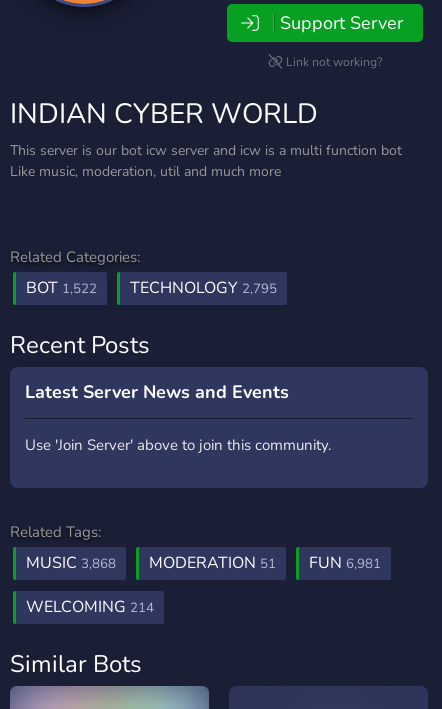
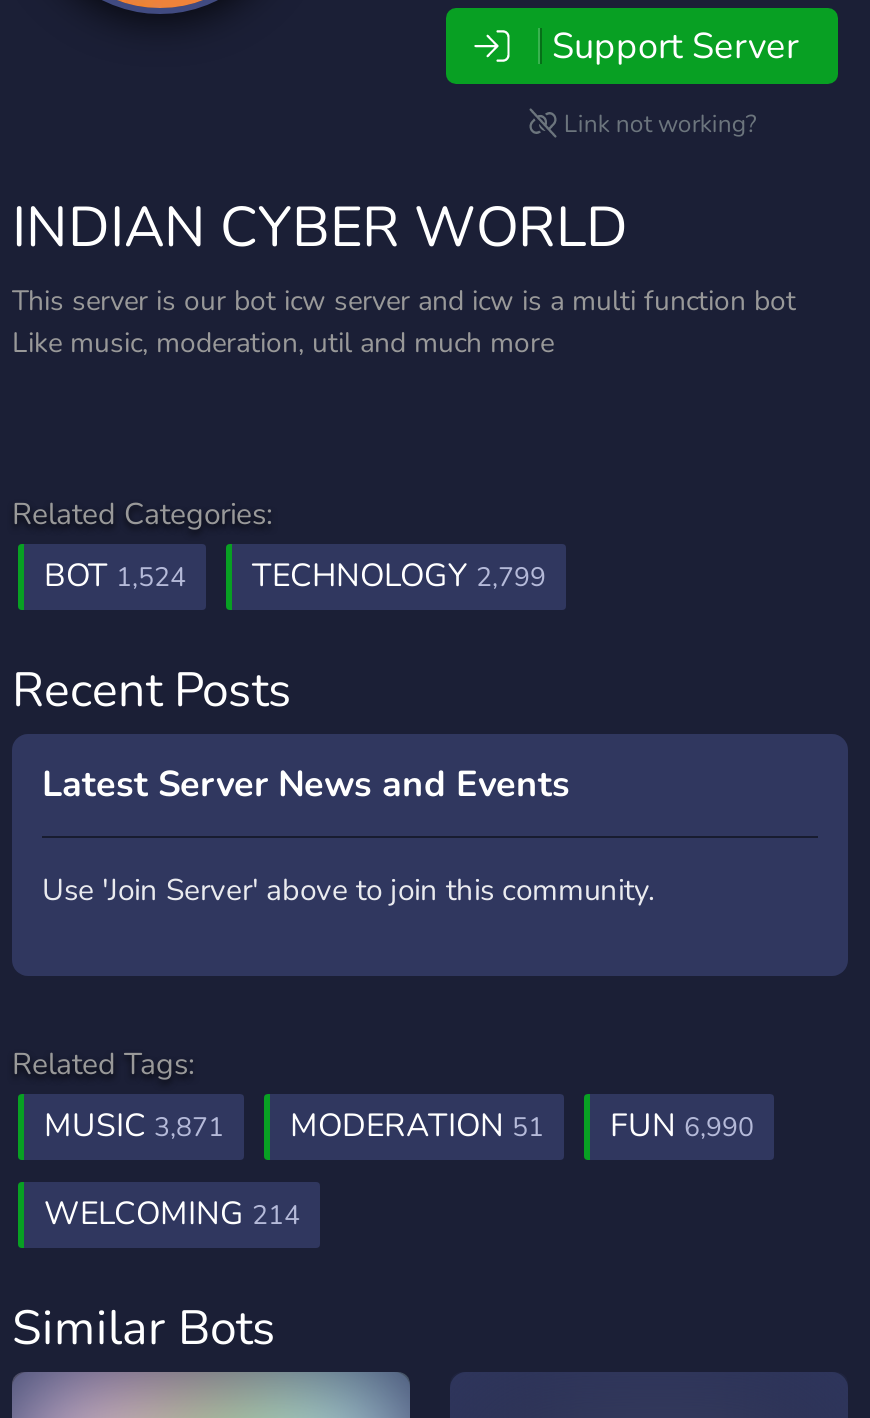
[26,277,97,299] BOT 1,522 -> [44,554,186,598] BOT 1,524
[130,277,277,299] TECHNOLOGY 2,795 -> [252,554,546,598] TECHNOLOGY 2,799
[26,552,116,574] MUSIC 3,868 -> [44,1104,224,1148] MUSIC 3,871
[309,552,381,574] FUN 6,981 -> [610,1104,754,1148] FUN 6,990

